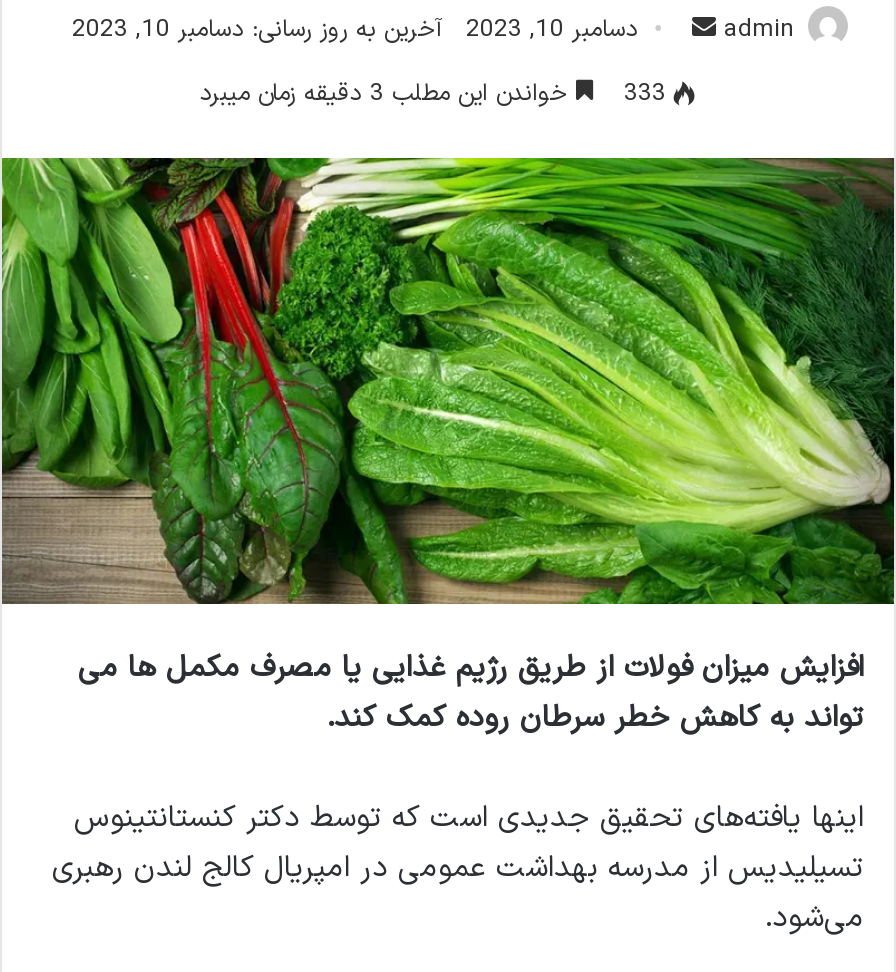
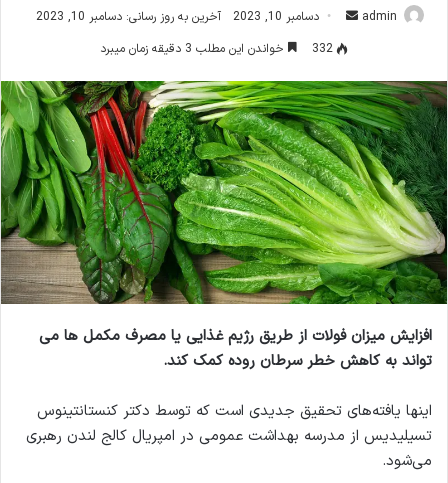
[624,77,666,113] 333 -> [312,40,333,58] 332

